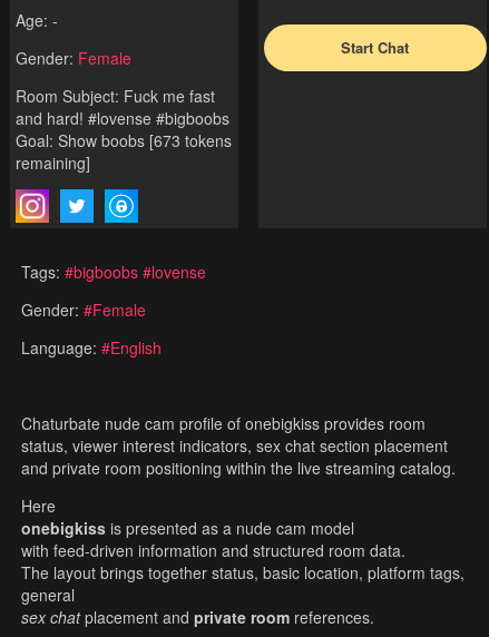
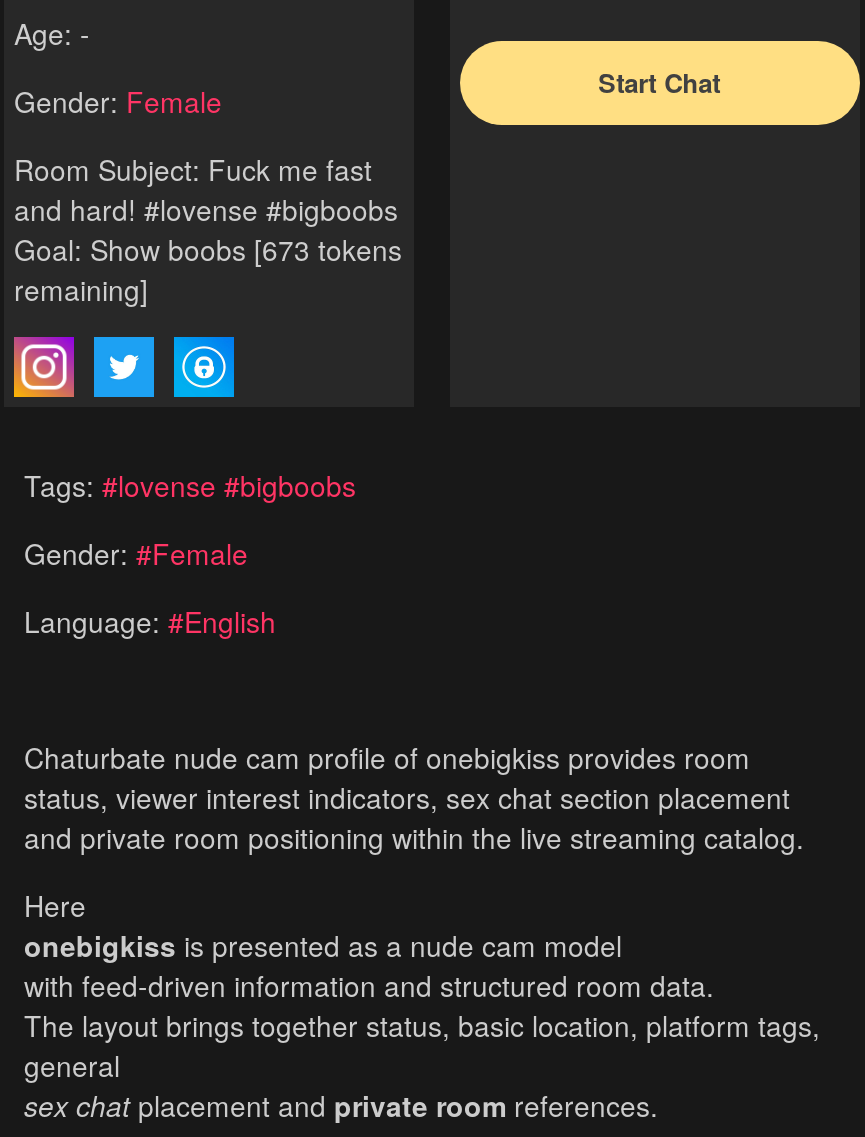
[21,260,206,282] Tags: #bigboobs #lovense -> [24,464,356,504] Tags: #lovense #bigboobs

